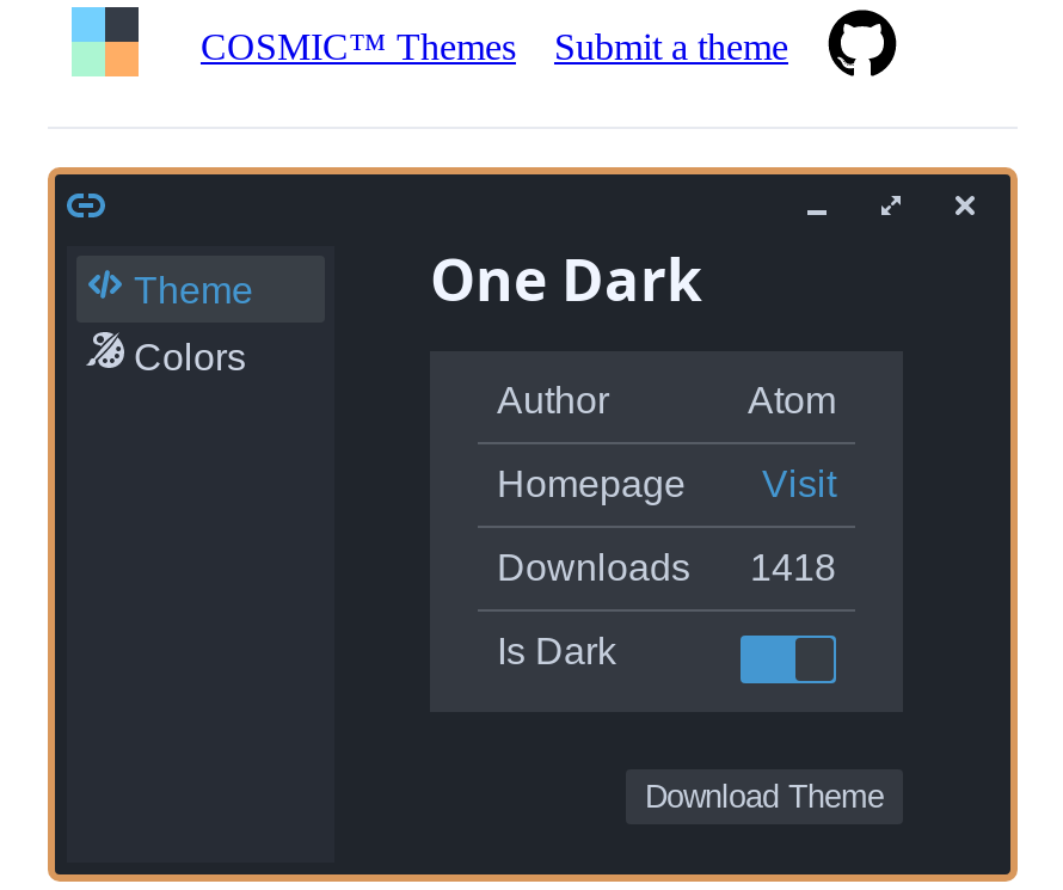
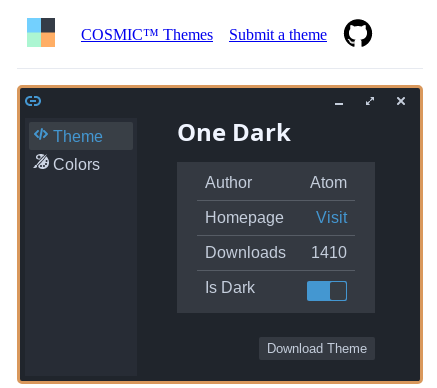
[497,547,836,588] Downloads 1418 -> [205,244,347,261] Downloads 1410

